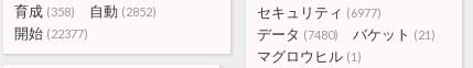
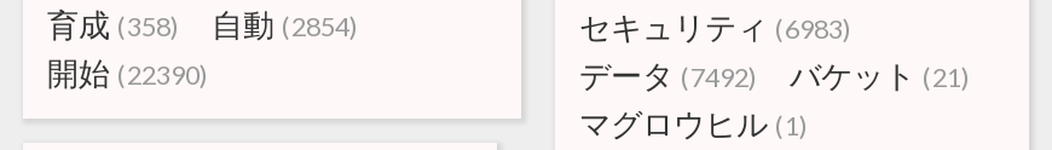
[14,2,157,20] 育成 (358) 自動 (2852) -> [47,5,359,44] 育成 (358) 自動 (2854)
[257,3,381,21] セキュリティ (6977) -> [579,7,852,46] セキュリティ (6983)
[14,24,88,42] 開始 (22377) -> [47,53,209,92] 開始 (22390)
[257,25,436,43] データ (7480) バケット (21) -> [579,56,971,94] データ (7492) バケット (21)

